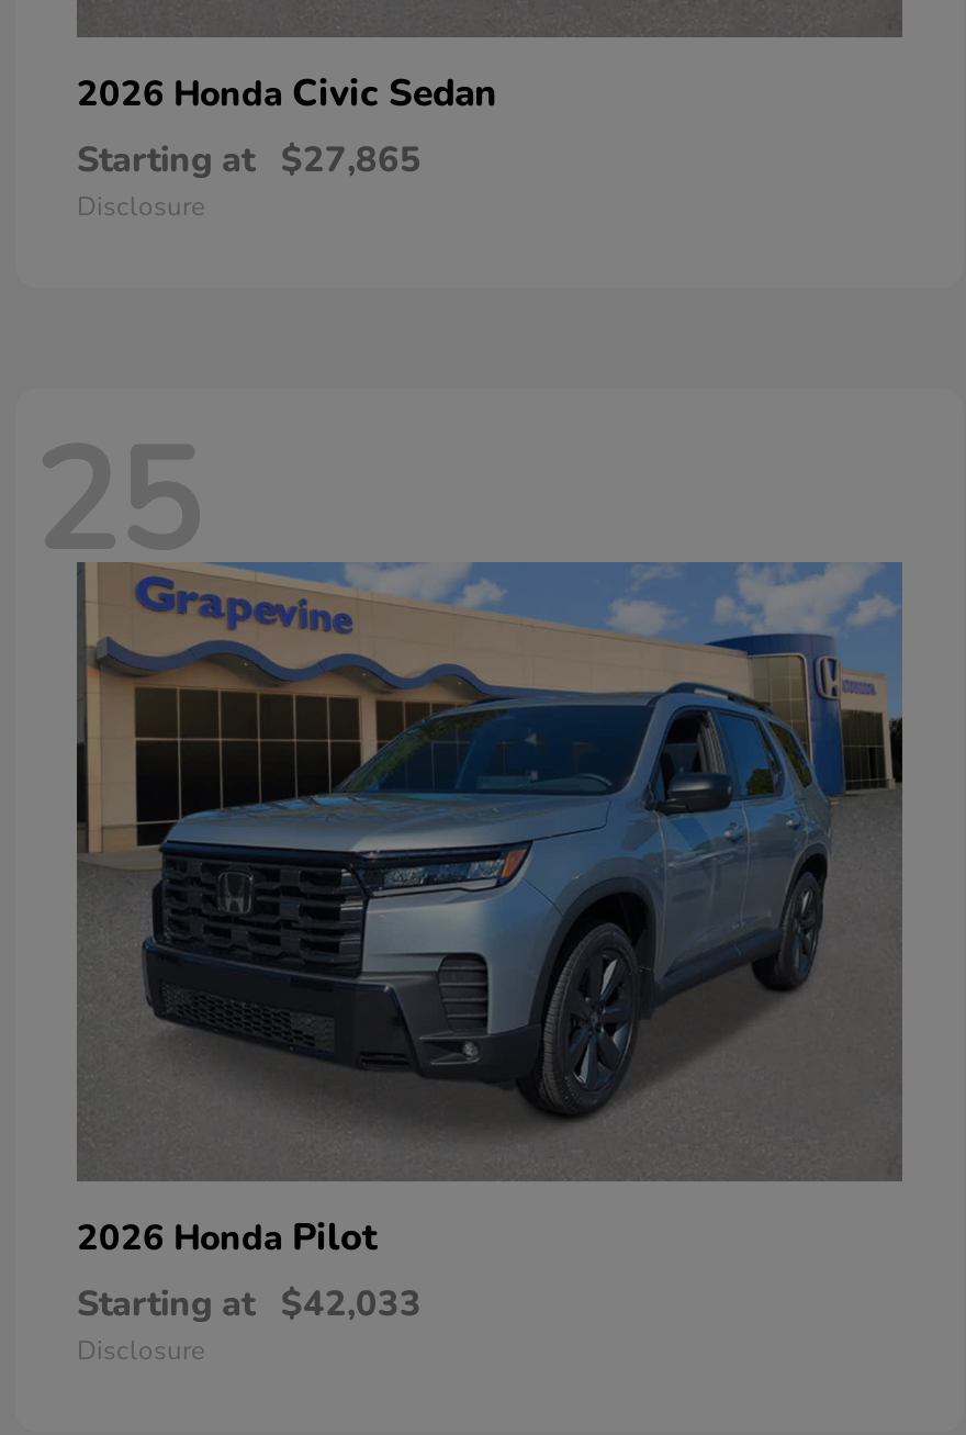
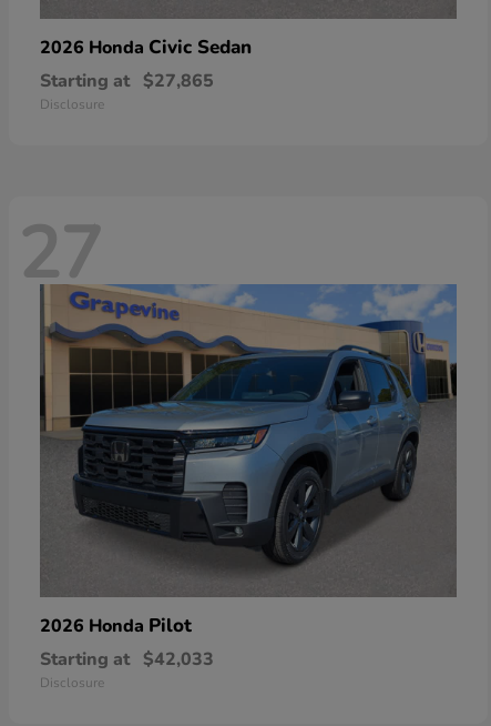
[33,406,200,600] 25 -> [18,205,102,303] 27

